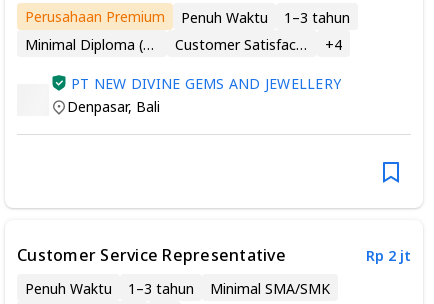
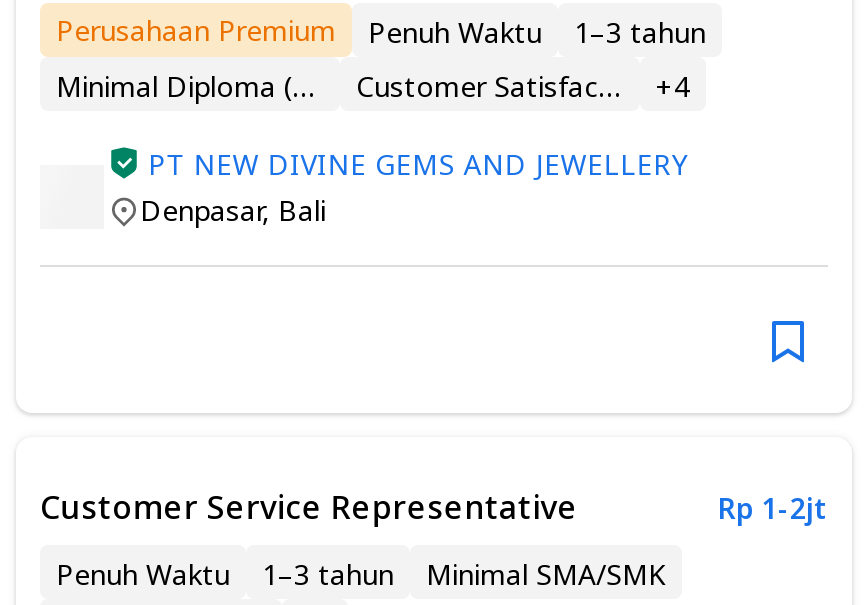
[366,245,411,264] Rp 2 jt -> [718,488,828,526] Rp 1-2jt

